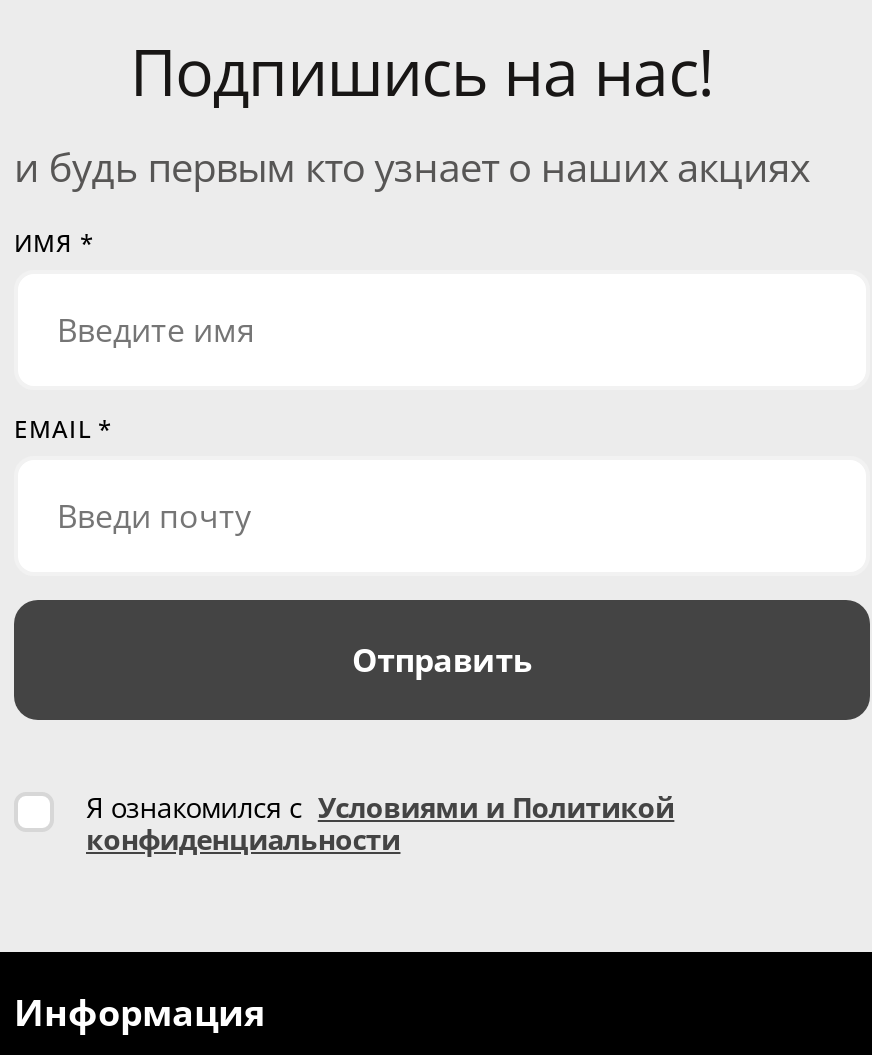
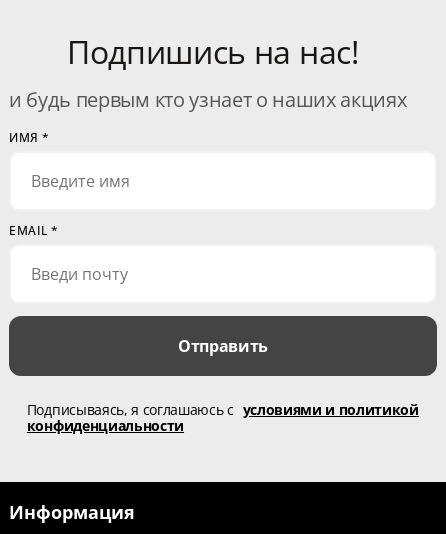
[86,788,674,826] Я ознакомился с Условиями и Политикой -> [27,400,419,419] Подписываясь, я соглашаюсь с условиями и политикой

